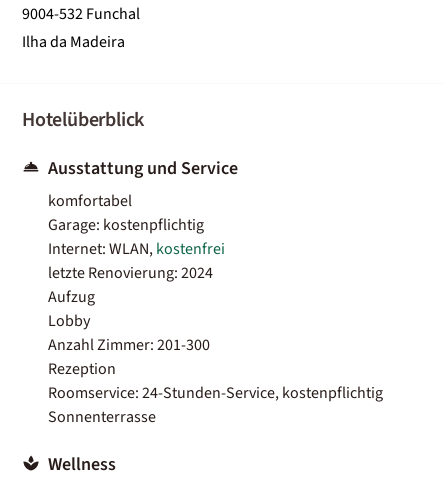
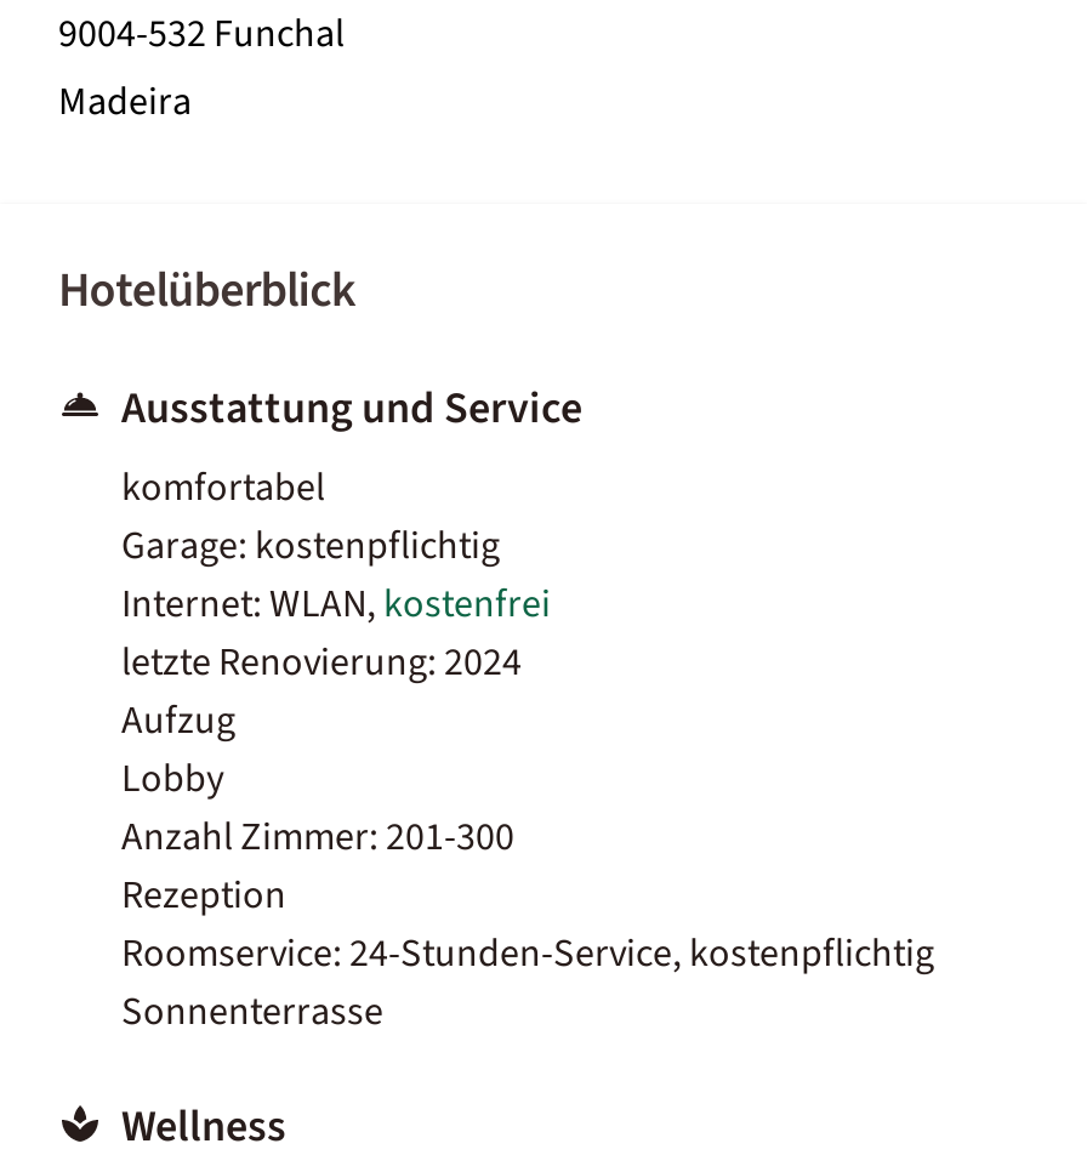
[22,31,125,53] Ilha da Madeira -> [58,75,192,128] Madeira

